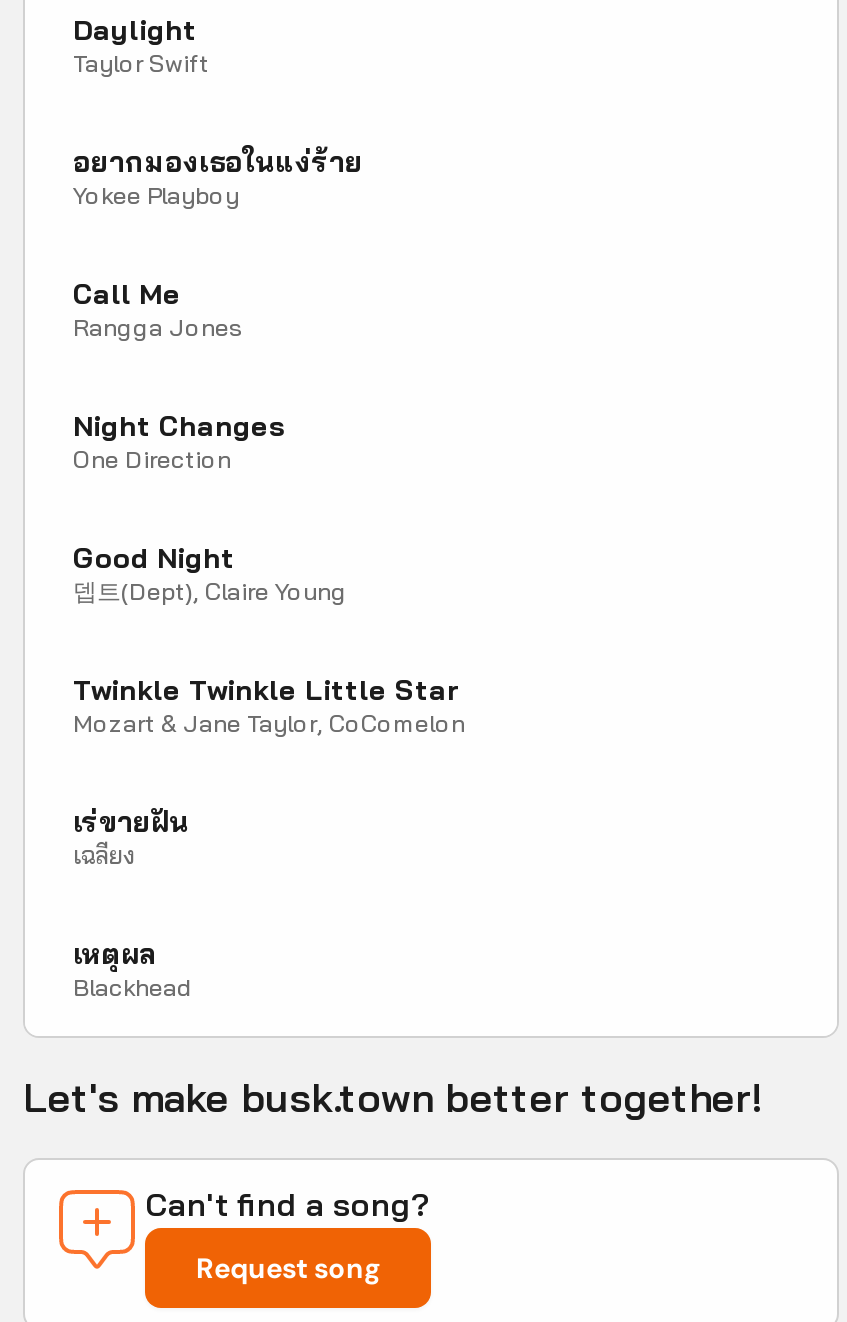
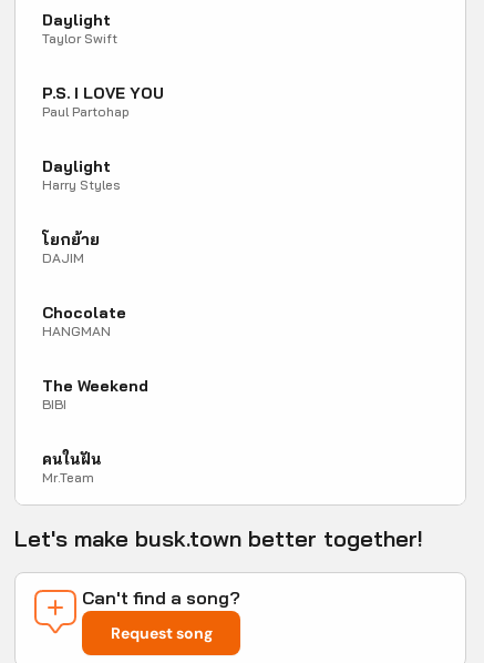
[73,144,465,1002] อยากมองเธอในแง่ร้าย | Yokee Playboy | Call Me | Rangga Jones | Night Changes | One Direction | Good Night | 뎁트(Dept), Claire Young | Twinkle Twinkle Little Star | Mozart & Jane Taylor, CoComelon | เร่ขายฝัน | เฉลียง | เหตุผล | Blackhead -> [42,83,164,486] P.S. I LOVE YOU | Paul Partohap | Daylight | Harry Styles | โยกย้าย | DAJIM | Chocolate | HANGMAN | The Weekend | BIBI | คนในฝัน | Mr.Team

